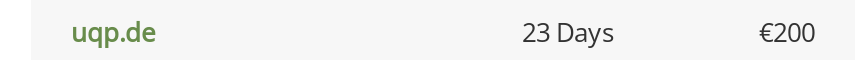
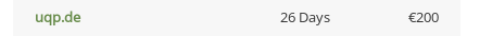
[522,14,614,50] 23 Days -> [280,7,330,26] 26 Days

